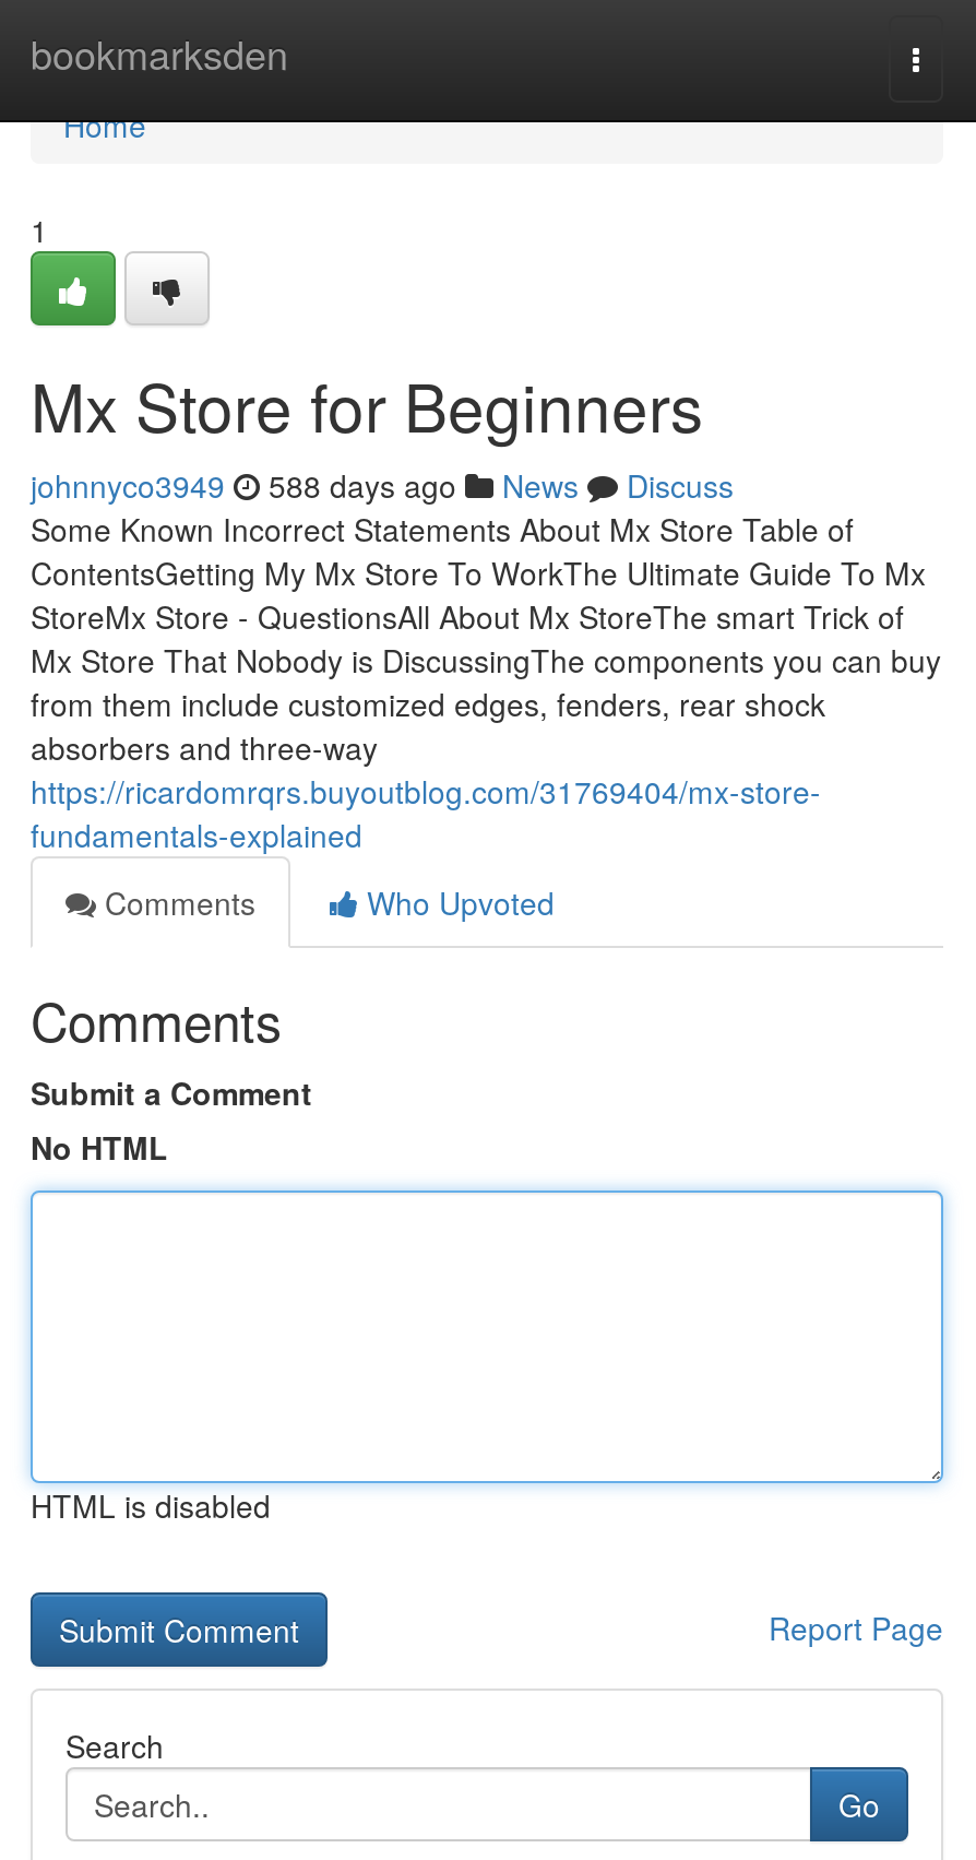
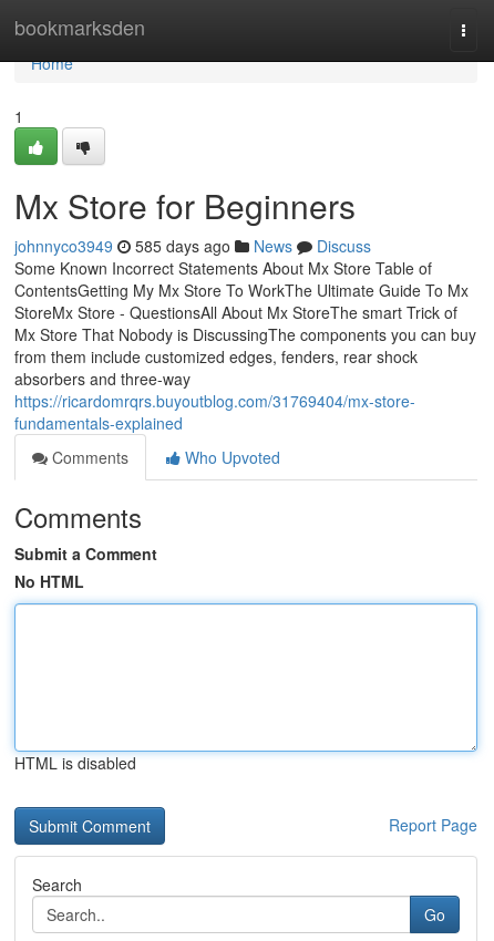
[31,463,734,507] johnnyco3949 588 days ago News Discuss -> [14,235,371,257] johnnyco3949 585 days ago News Discuss

